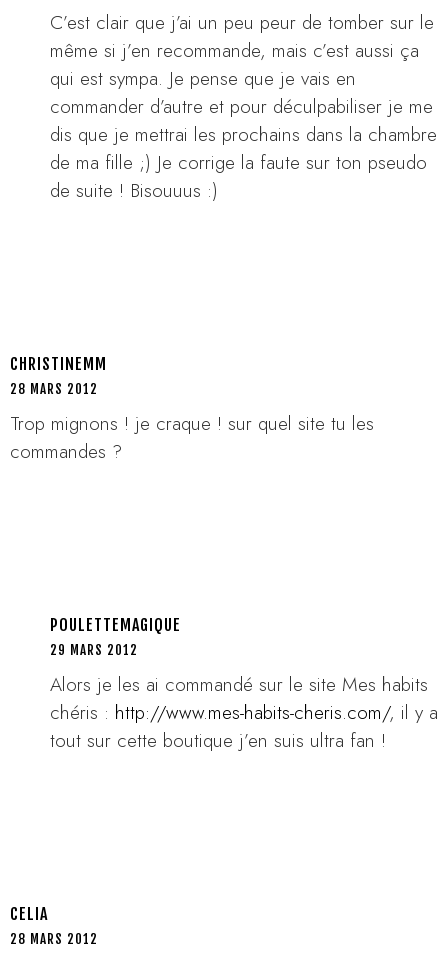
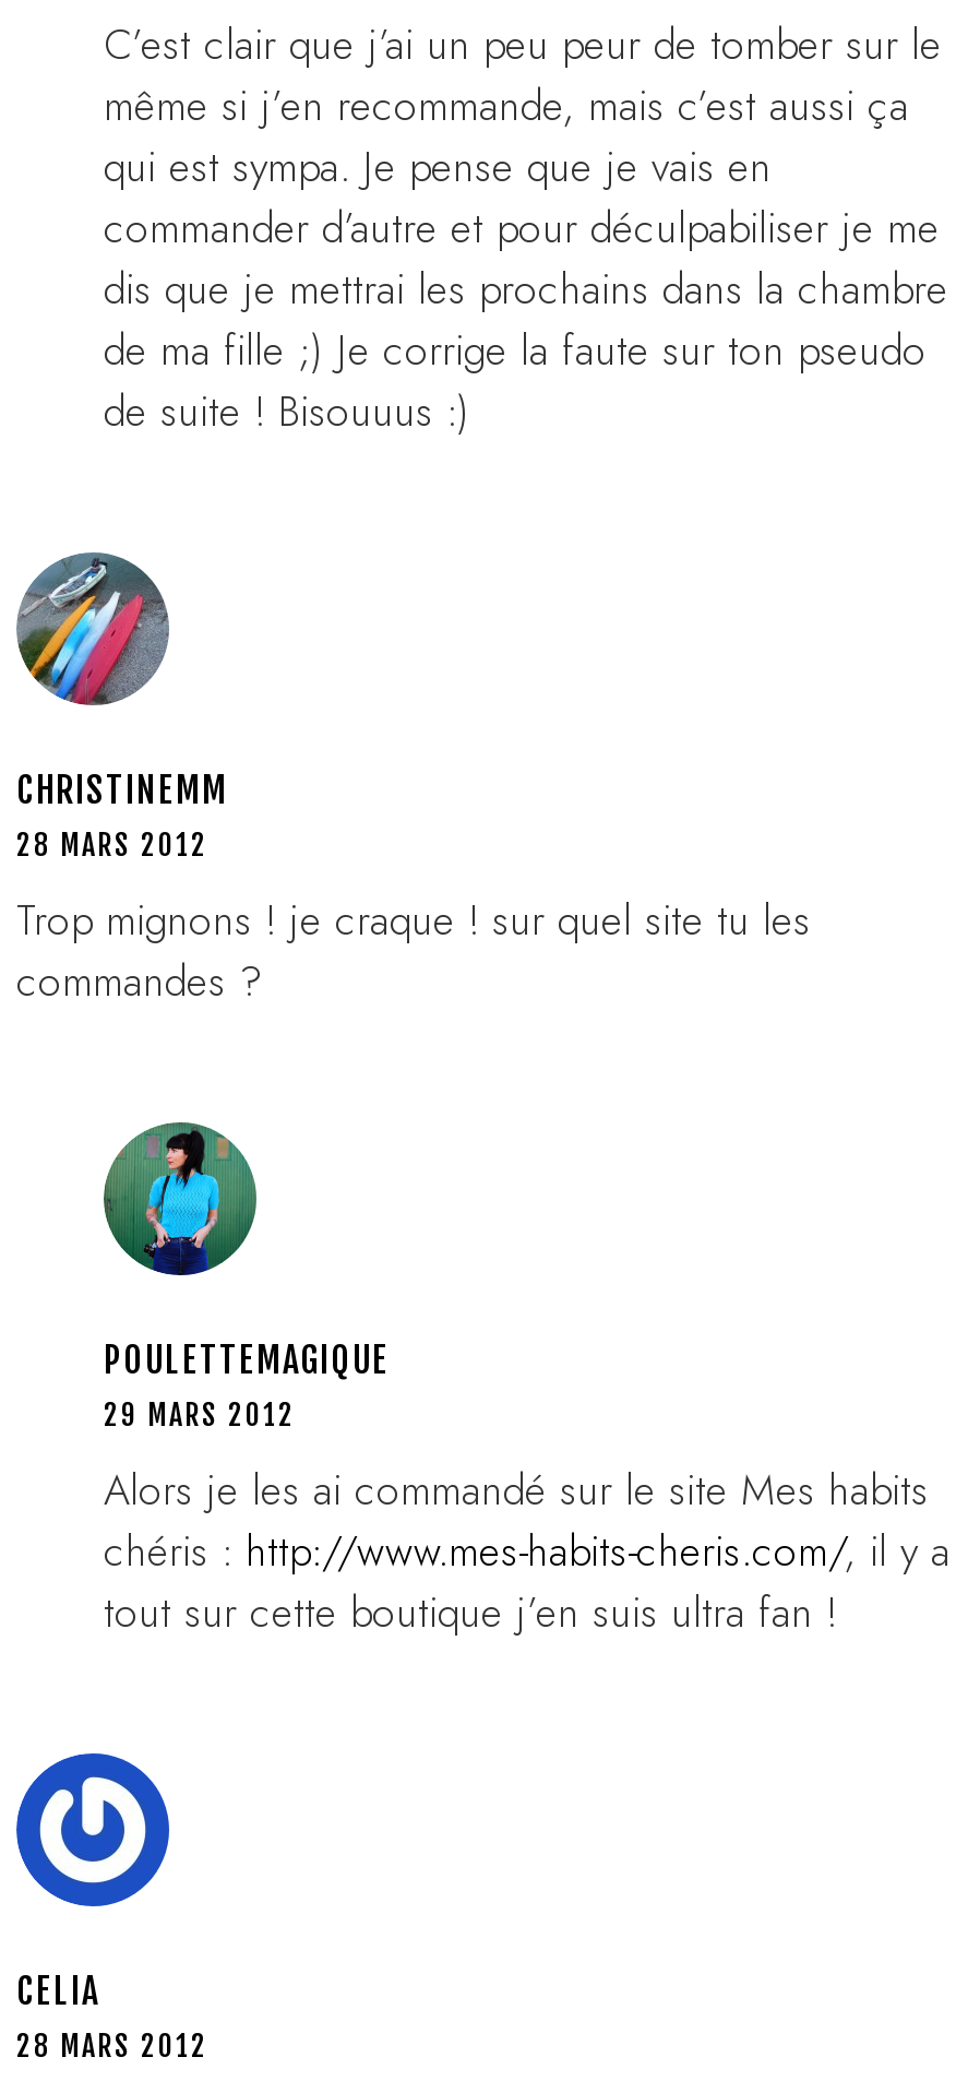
none -> [14,550,171,707] [image]
none -> [101,1120,259,1277] [image]
none -> [14,1751,171,1908] [image]

